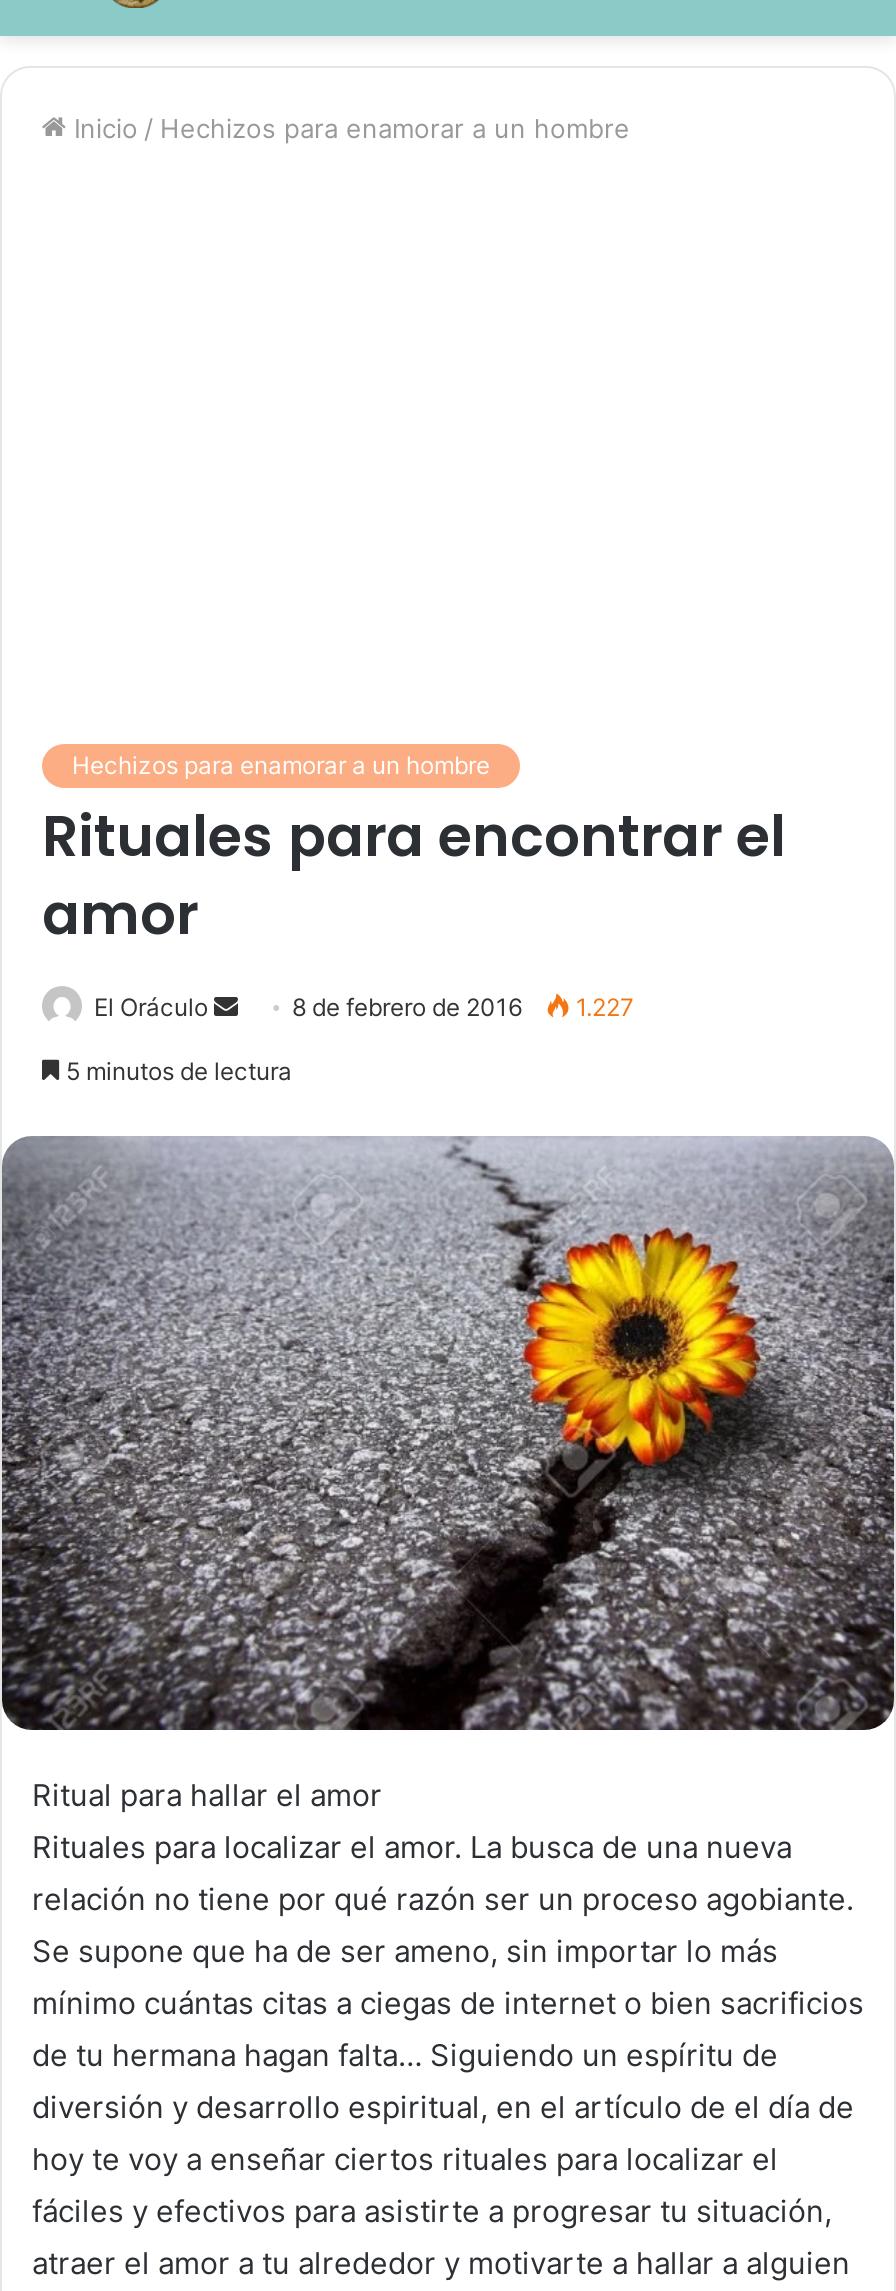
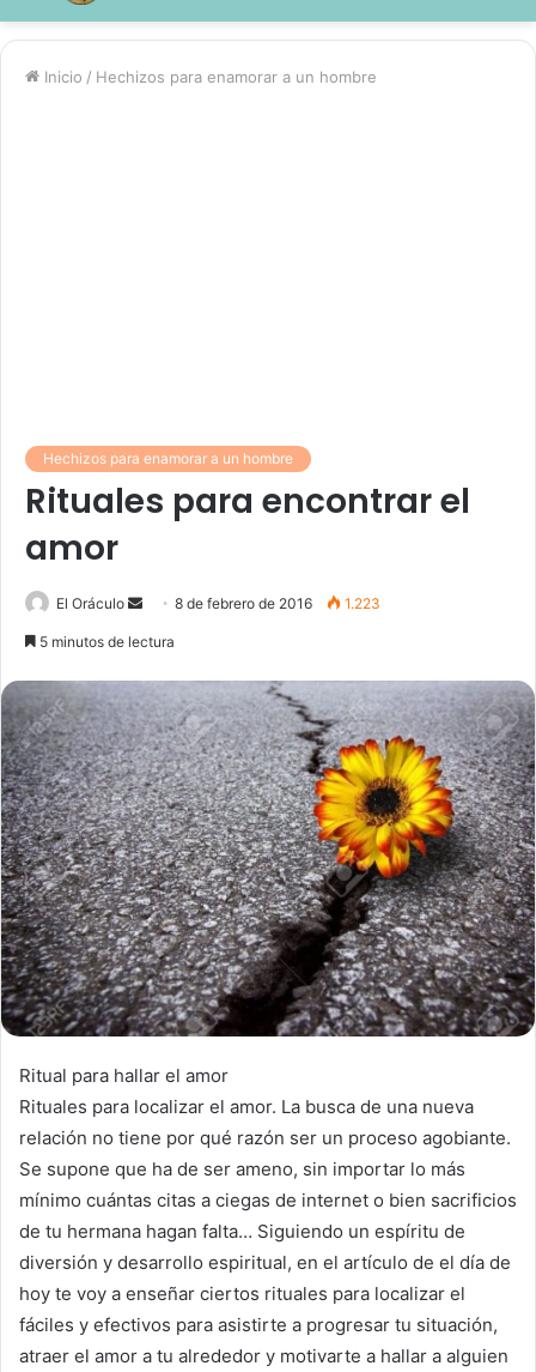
[570,993,634,1023] 1.227 -> [341,595,380,613] 1.223

